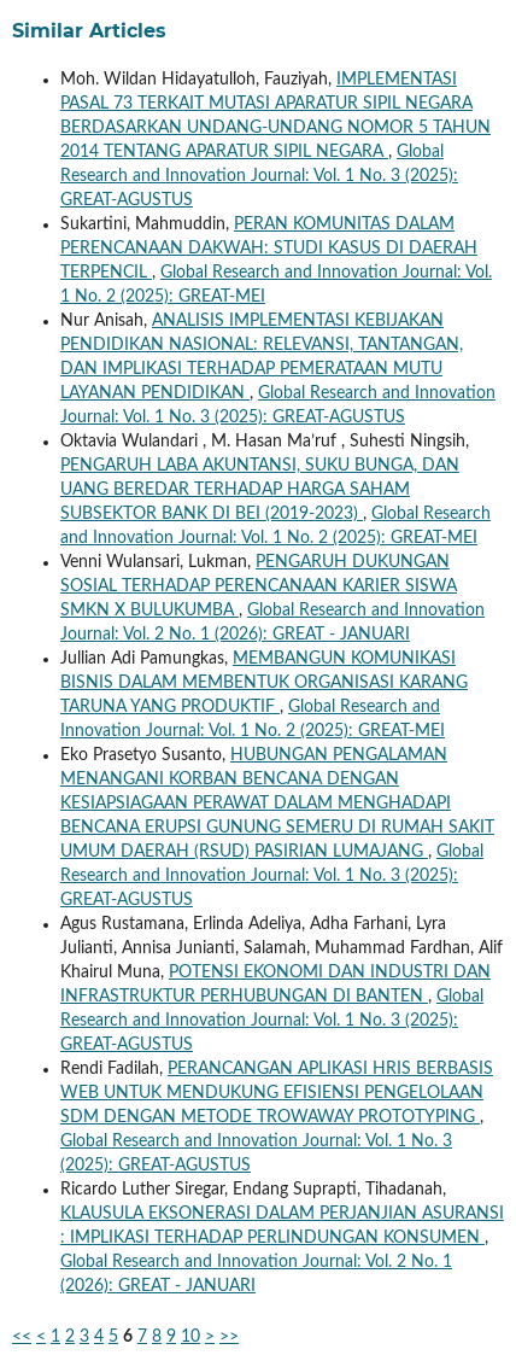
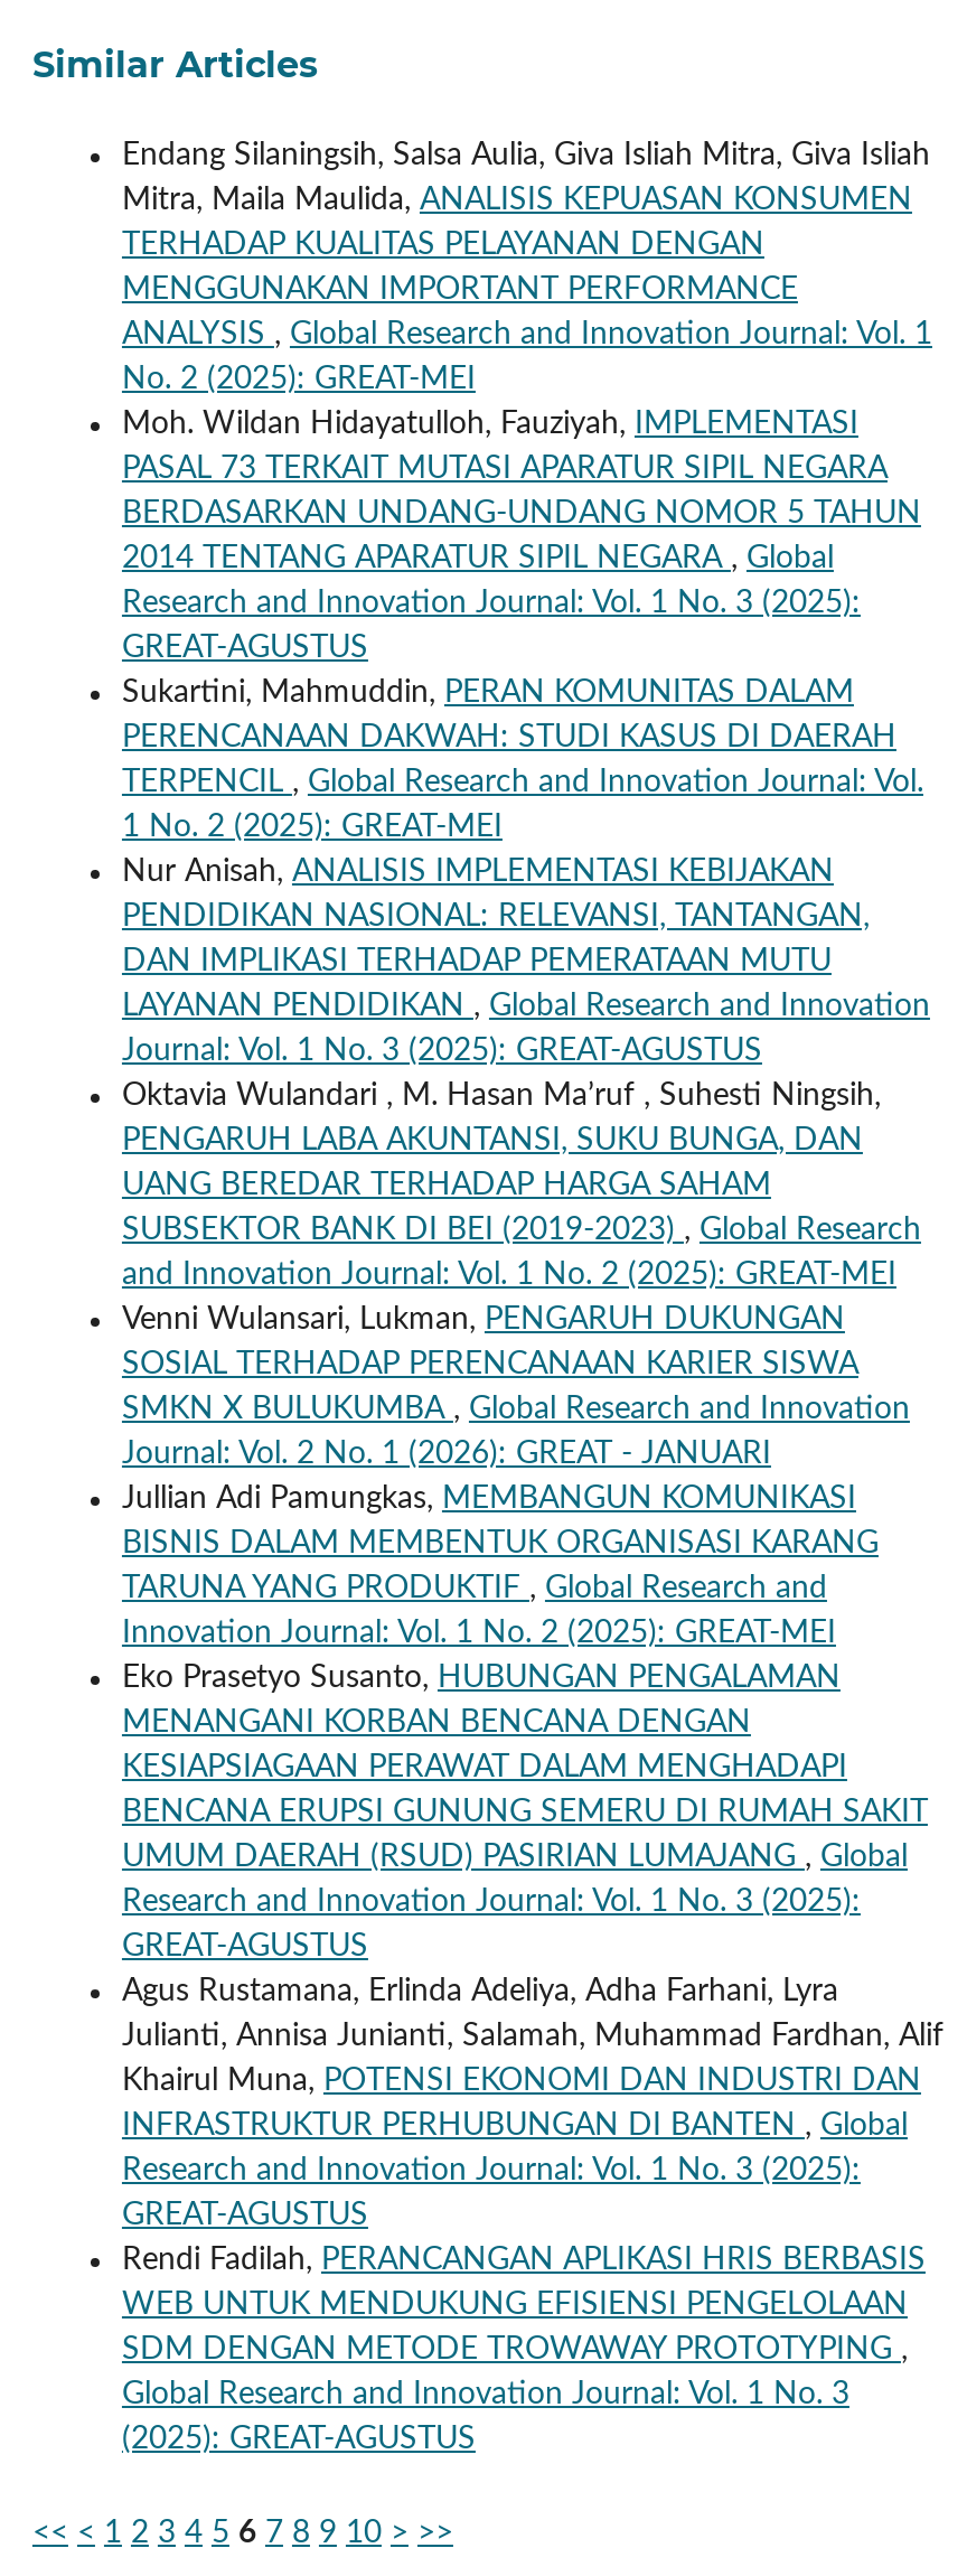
none -> [122,139,932,394] Endang Silaningsih, Salsa Aulia, Giva Isliah Mitra, Giva Isliah | Mitra, Maila Maulida, ANALISIS KEPUASAN KONSUMEN | TERHADAP KUALITAS PELAYANAN DENGAN | MENGGUNAKAN IMPORTANT PERFORMANCE | ANALYSIS, Global Research and Innovation Journal: Vol. 1 | No. 2 (2025): GREAT-MEI
moved [60,71,503,1174] -> [122,408,943,2454]: Moh. Wildan Hidayatulloh, Fauziyah, IMPLEMENTASI | PASAL 73 TERKAIT MUTASI APARATUR SIPIL NEGARA | BERDASARKAN UNDANG-UNDANG NOMOR 5 TAHUN | ... | Global Research and Innovation Journal: Vol. 1 No. 3 | (2025): GREAT-AGUSTUS
[60,1181,504,1294] Ricardo Luther Siregar, Endang Suprapti, Tihadanah, | KLAUSULA EKSONERASI DALAM PERJANJIAN ASURANSI | : IMPLIKASI TERHADAP PERLINDUNGAN KONSUMEN, | Global Research and Innovation Journal: Vol. 2 No. 1 | (2026): GREAT - JANUARI -> none

